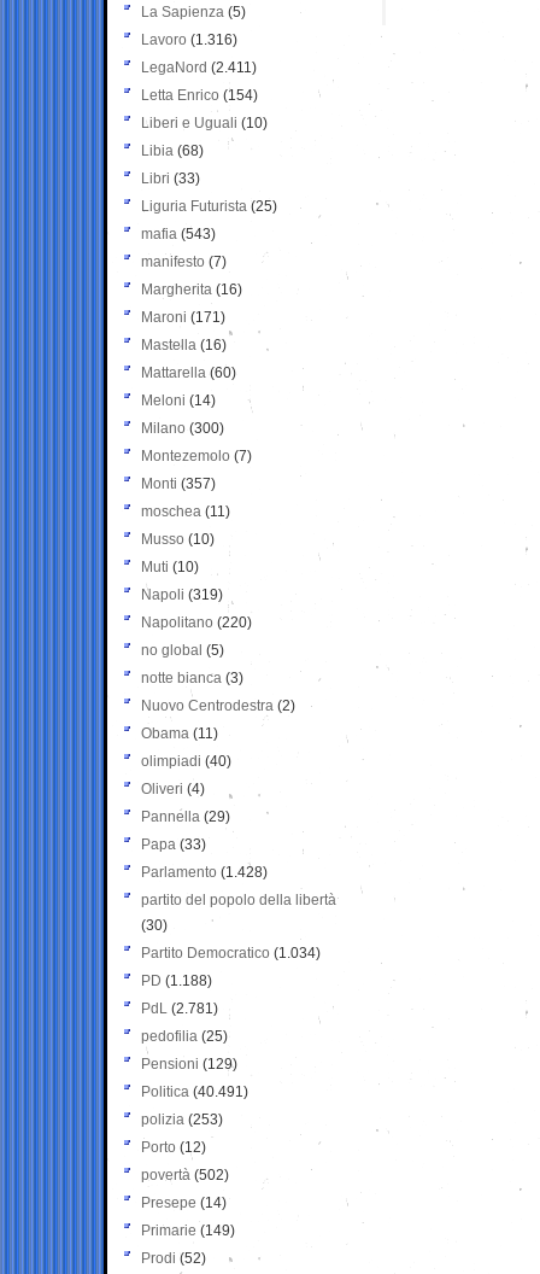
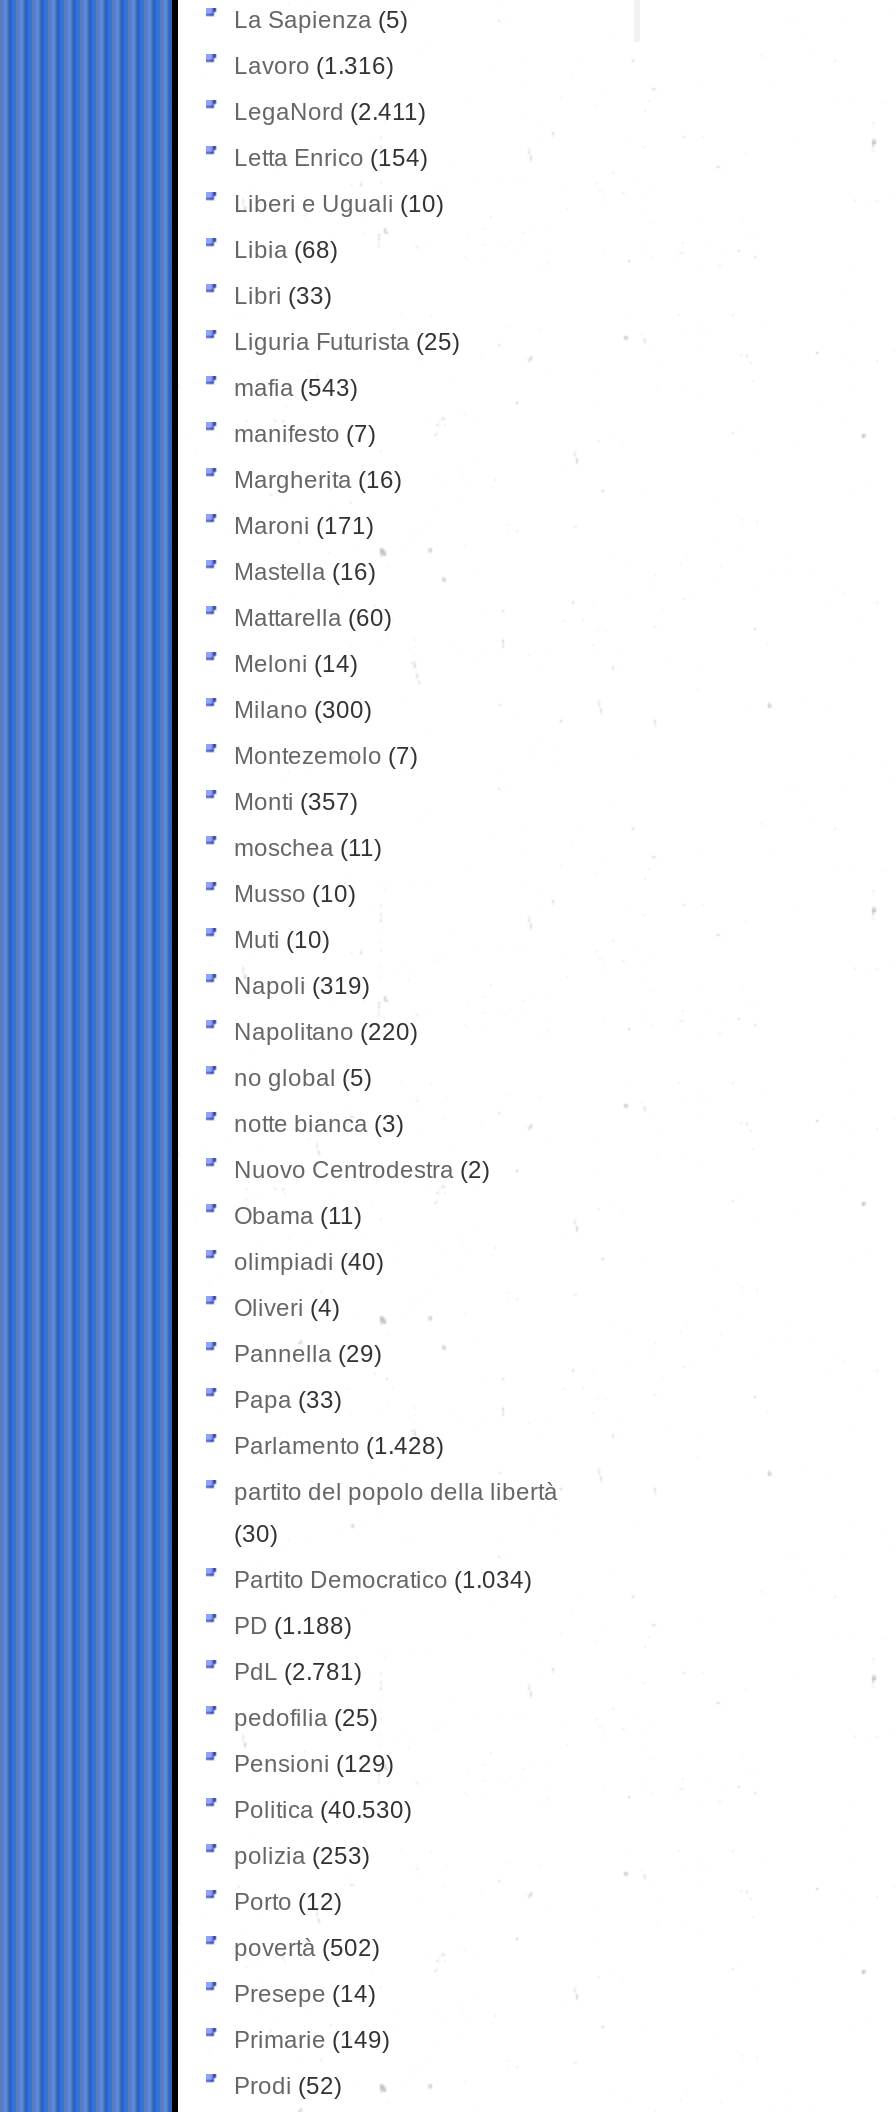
[141,1083,248,1100] Politica (40.491) -> [234,1796,412,1824] Politica (40.530)

